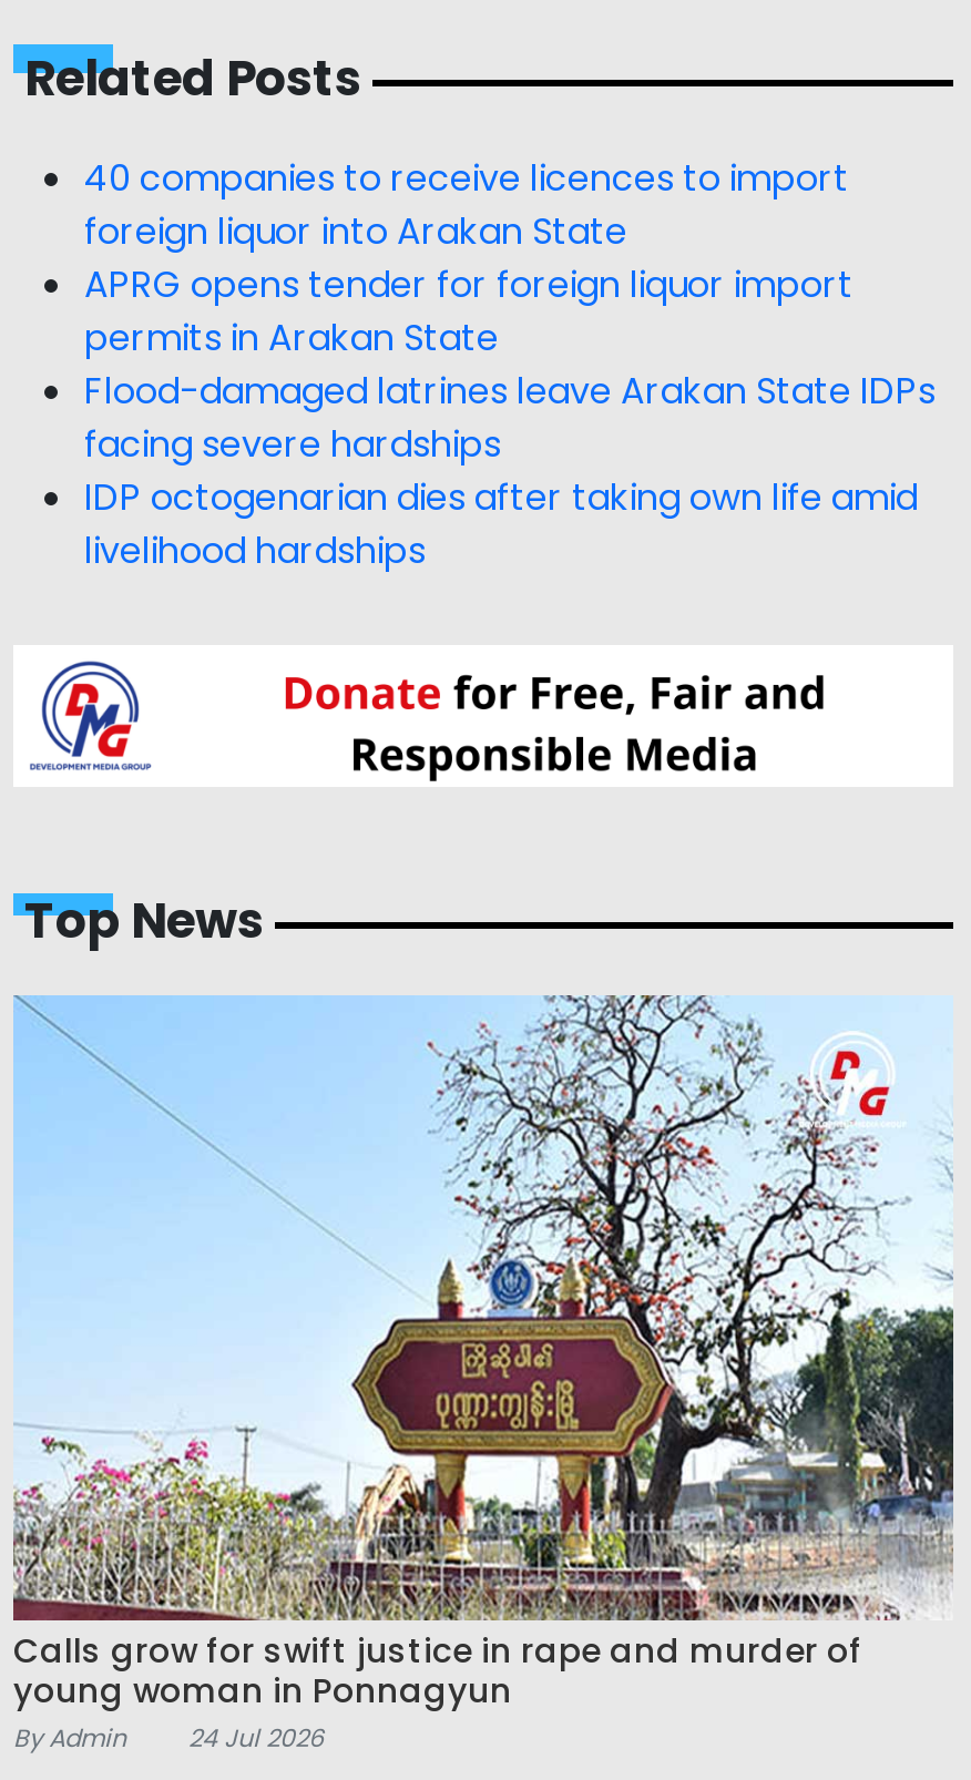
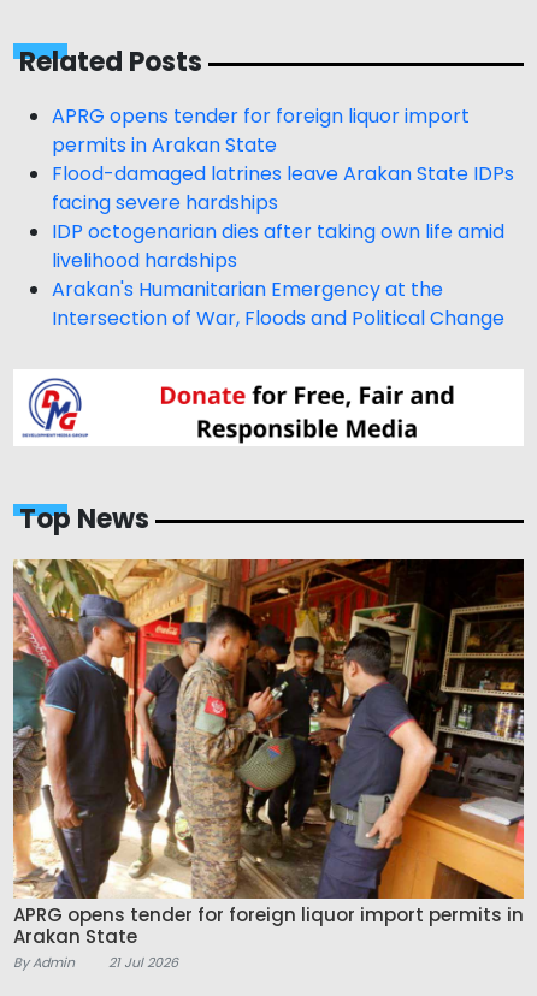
[84,153,849,257] 40 companies to receive licences to import | foreign liquor into Arakan State -> none
moved [84,259,936,576] -> [52,102,514,274]: APRG opens tender for foreign liquor import | permits in Arakan State | Flood-damaged latrines leave Arakan State IDPs | facing severe hardships | IDP octogenarian dies after taking own life amid | livelihood hardships
none -> [52,275,504,332] Arakan's Humanitarian Emergency at the | Intersection of War, Floods and Political Change
[11,993,955,1714] [image] | Calls grow for swift justice in rape and murder of | young woman in Ponnagyun -> [12,558,525,949] [image] | APRG opens tender for foreign liquor import permits in | Arakan State
[13,1721,324,1756] By Admin 24 Jul 2026 -> [13,953,178,972] By Admin 21 Jul 2026

